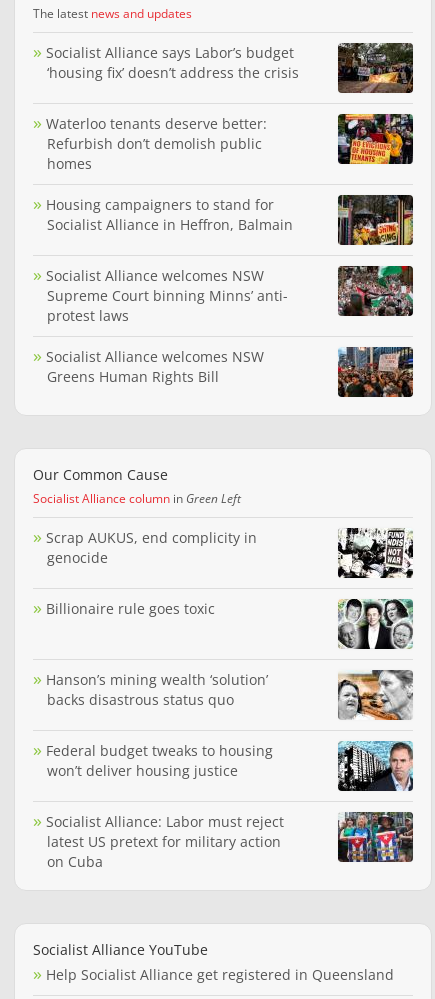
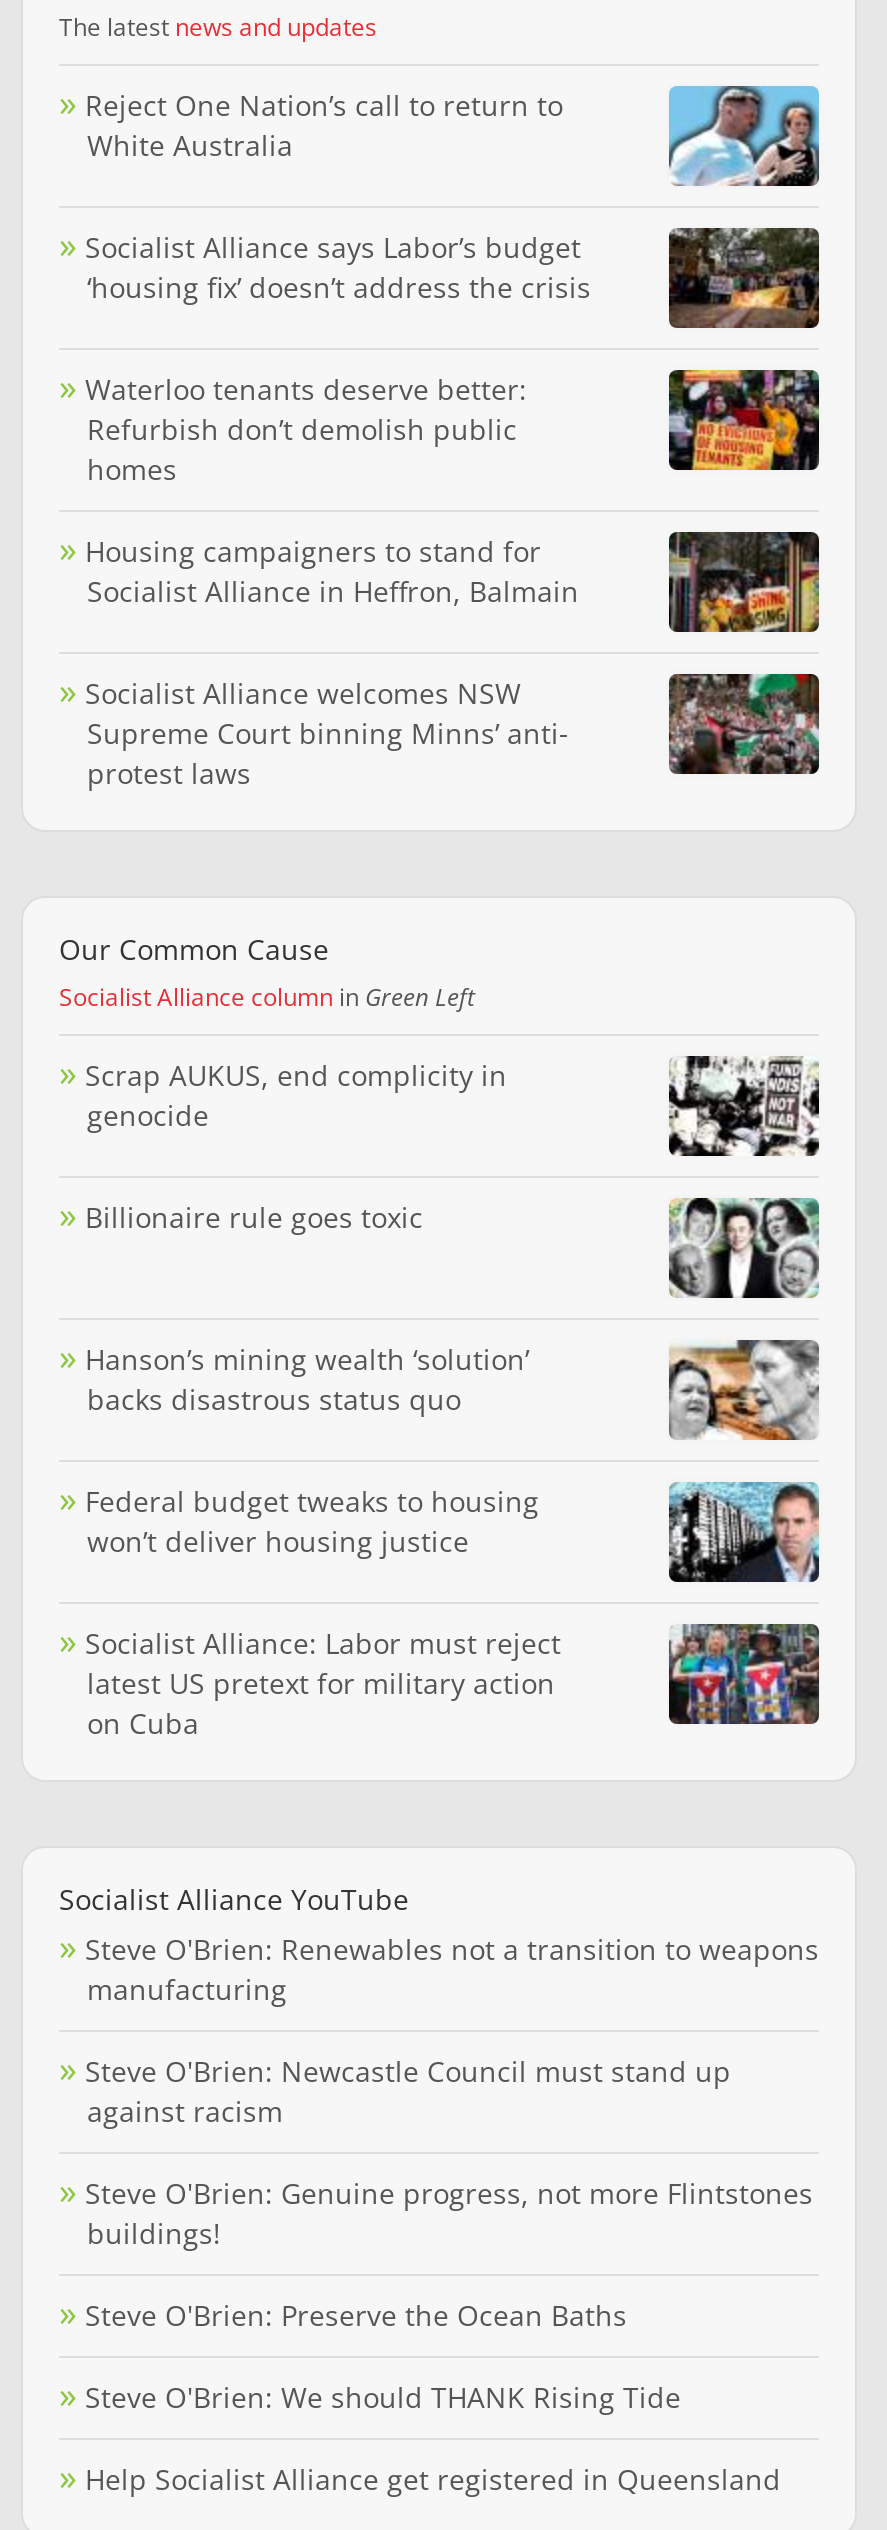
none -> [85,85,563,163] Reject One Nation’s call to return to | White Australia
none -> [667,84,821,188] [image]
[46,346,264,385] Socialist Alliance welcomes NSW | Greens Human Rights Bill -> none
[337,346,414,398] [image] -> none
none -> [85,1929,819,2415] Steve O'Brien: Renewables not a transition to weapons | manufacturing | Steve O'Brien: Newcastle Council must stand up | against racism | Steve O'Brien: Genuine progress, not more Flintstones | buildings! | Steve O'Brien: Preserve the Ocean Baths | Steve O'Brien: We should THANK Rising Tide

